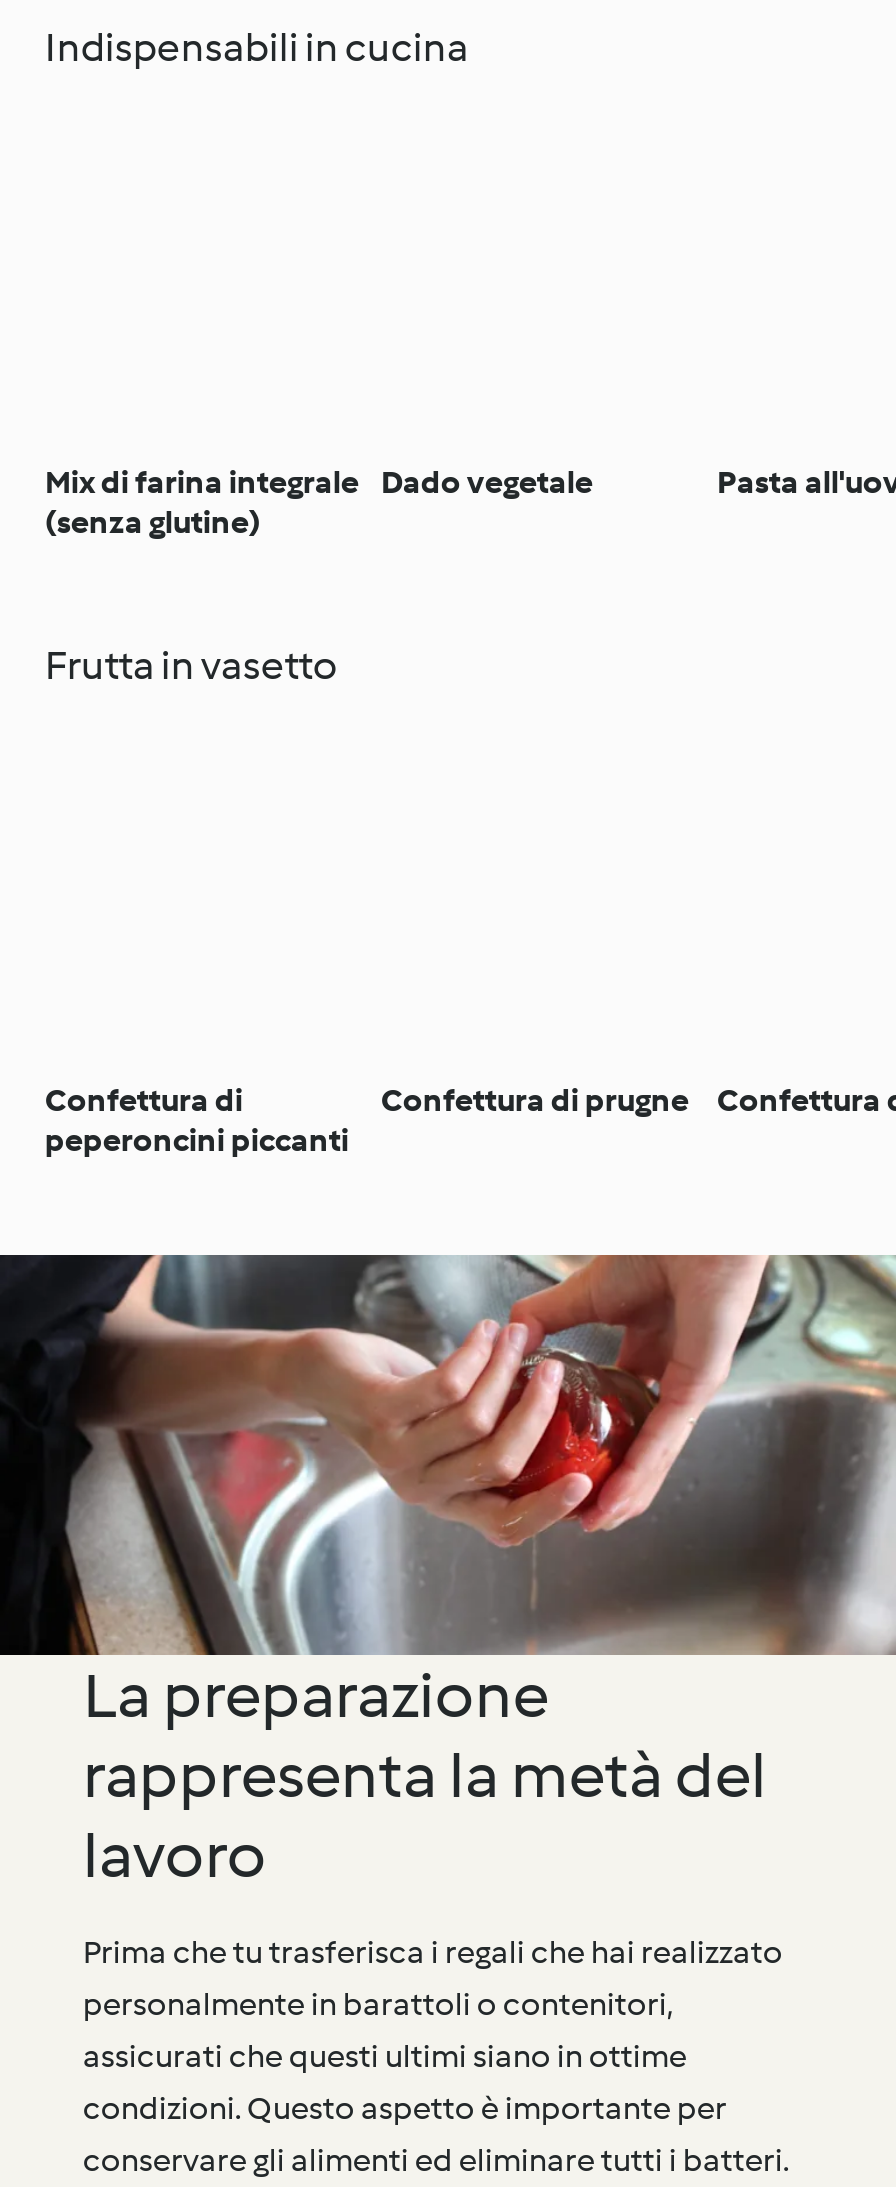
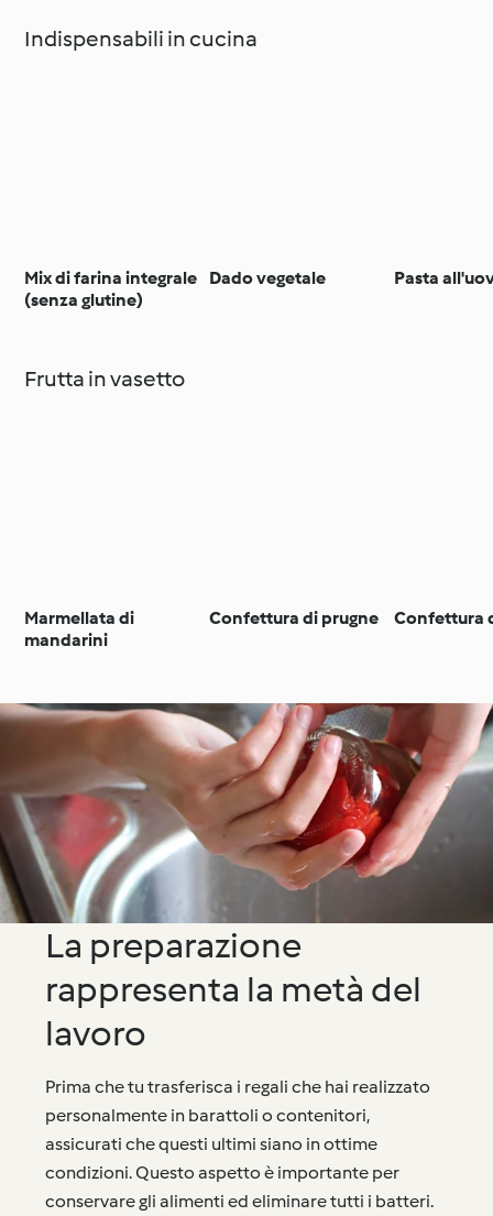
[45,1081,349,1159] Confettura di | peperoncini piccanti -> [25,607,135,650] Marmellata di | mandarini
[6,1253,890,1655] [image] -> [3,702,490,924] [image]

